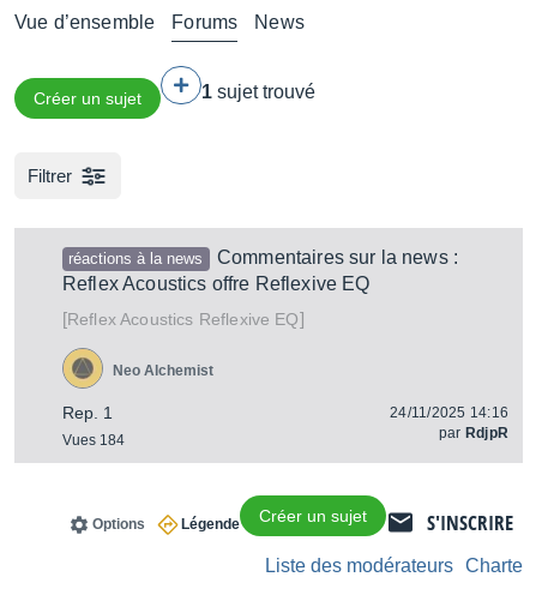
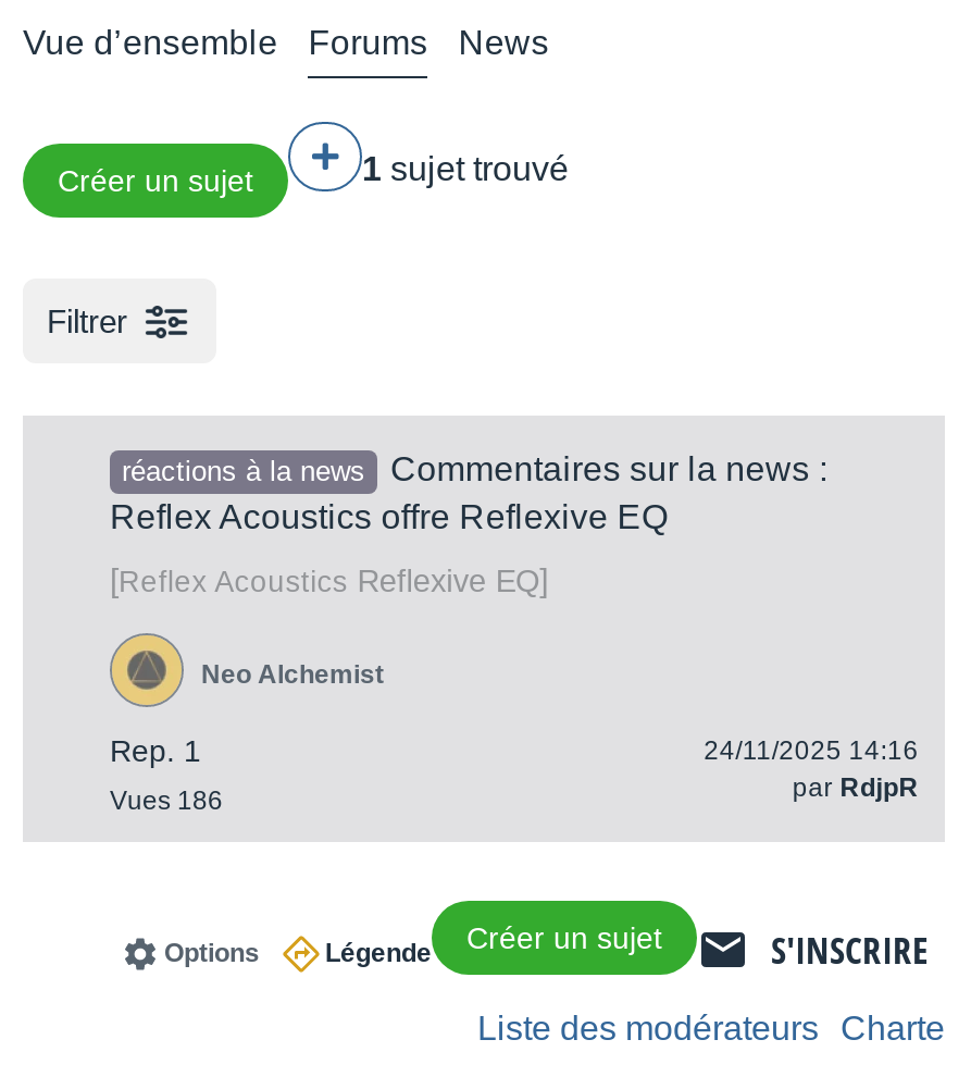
[62,432,125,449] Vues 184 -> [110,785,223,816] Vues 186

